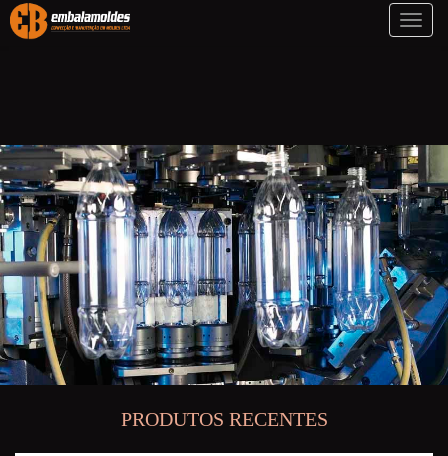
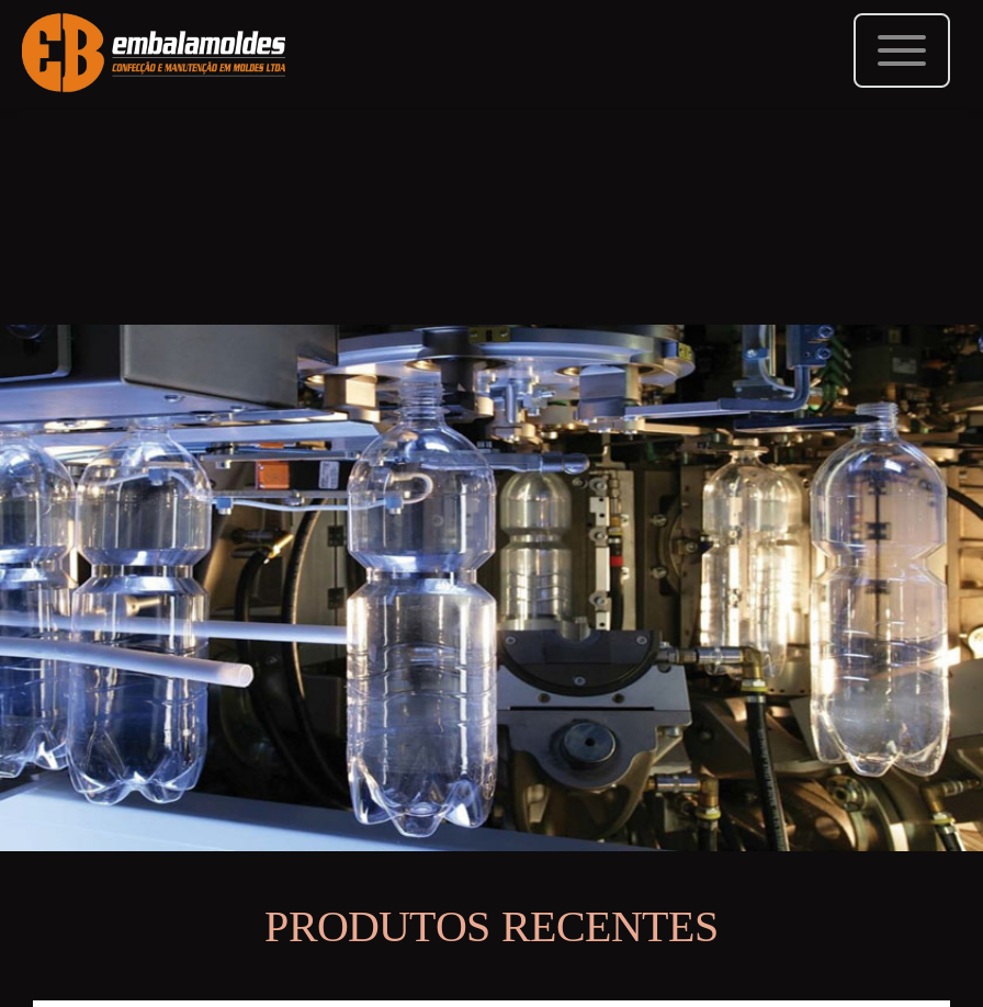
[3,144,445,386] [image] -> [7,325,976,853] [image]

